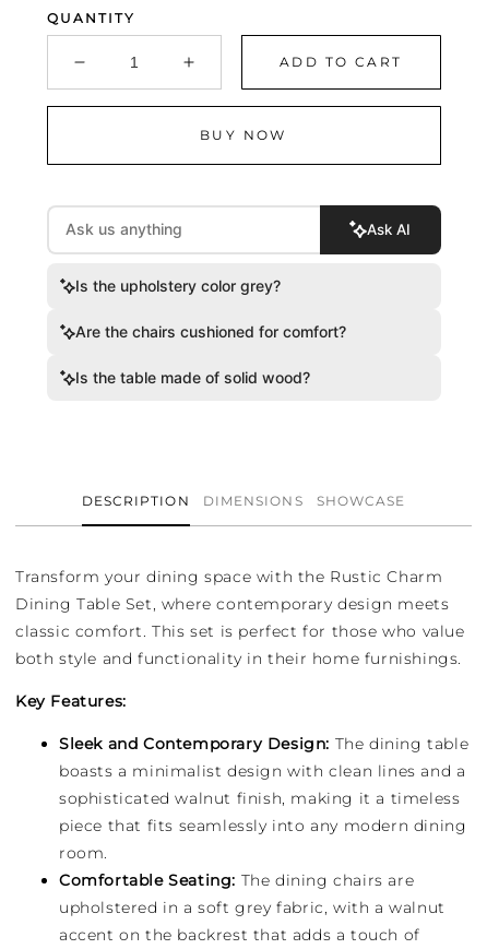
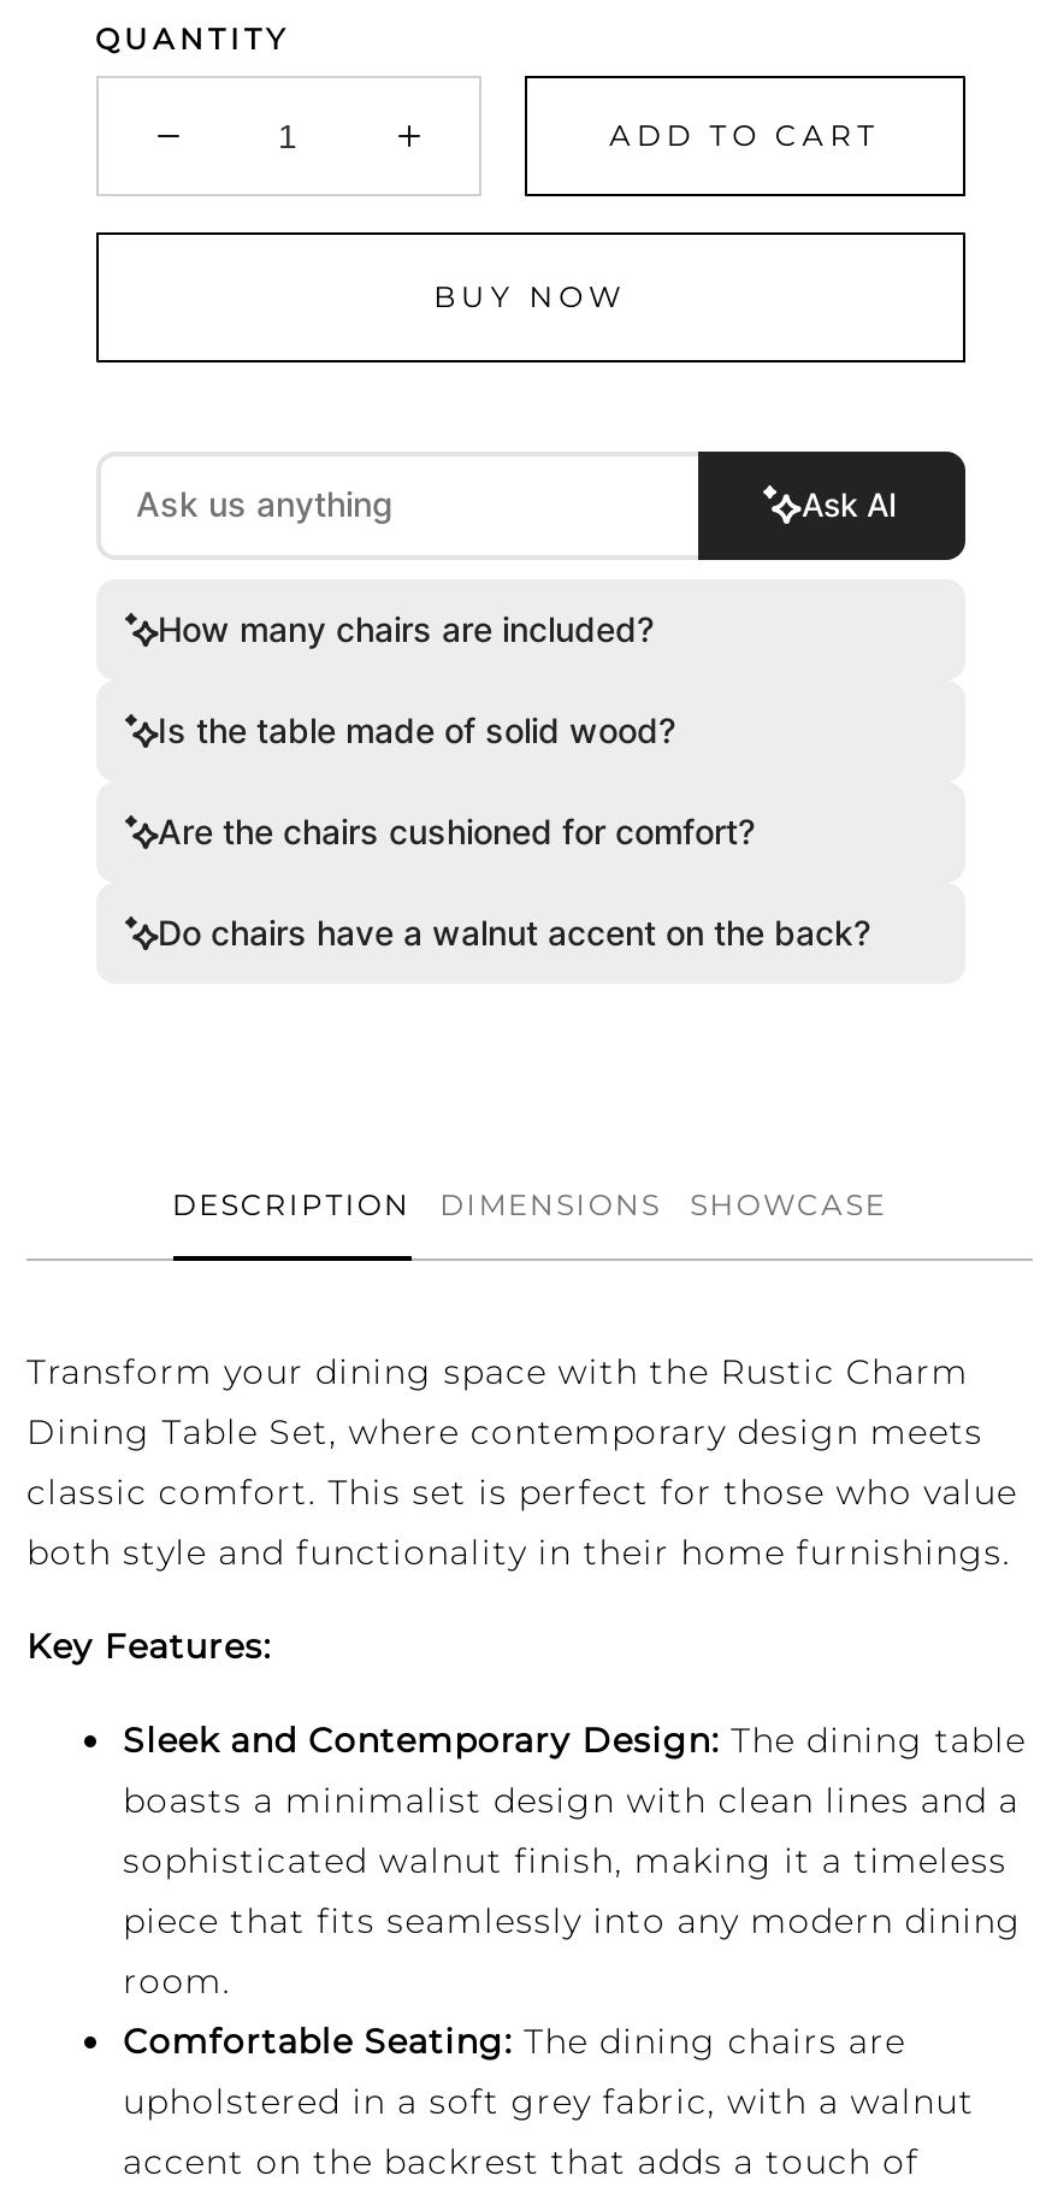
[75,276,280,295] Is the upholstery color grey? -> [158,608,654,649] How many chairs are included?
none -> [158,911,870,952] Do chairs have a walnut accent on the back?
moved [75,368,310,386] -> [158,709,675,750]: Is the table made of solid wood?

